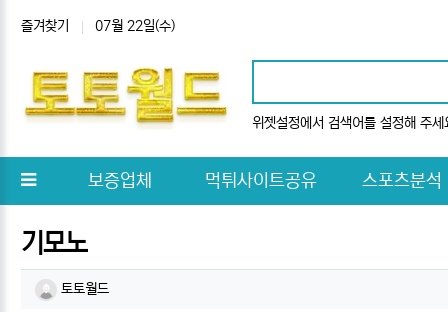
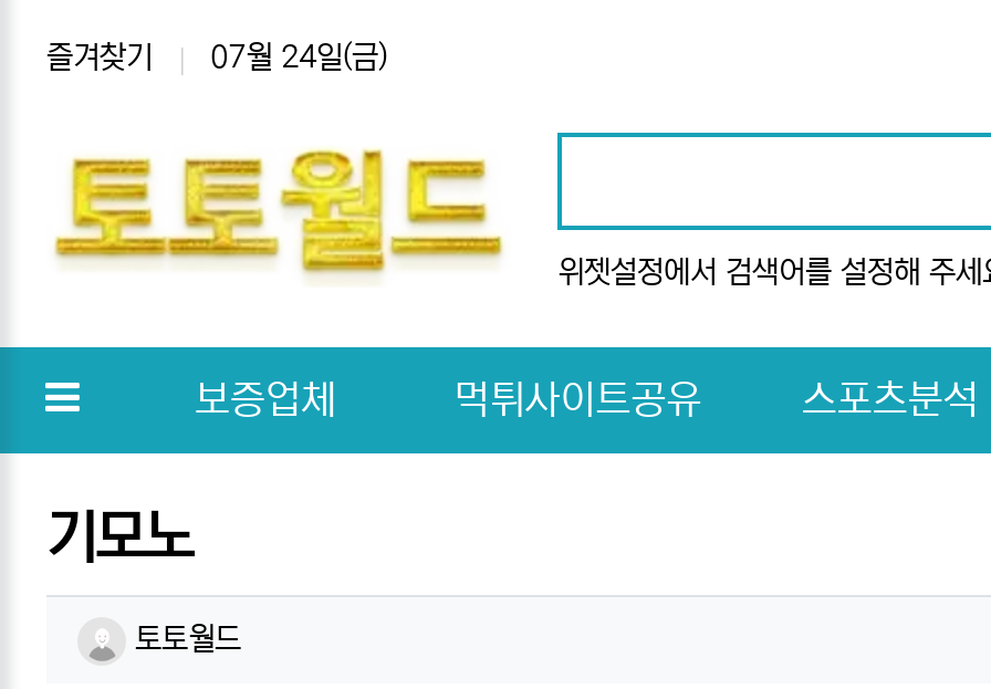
[95,18,175,34] 07월 22일(수) -> [210,40,387,75] 07월 24일(금)

